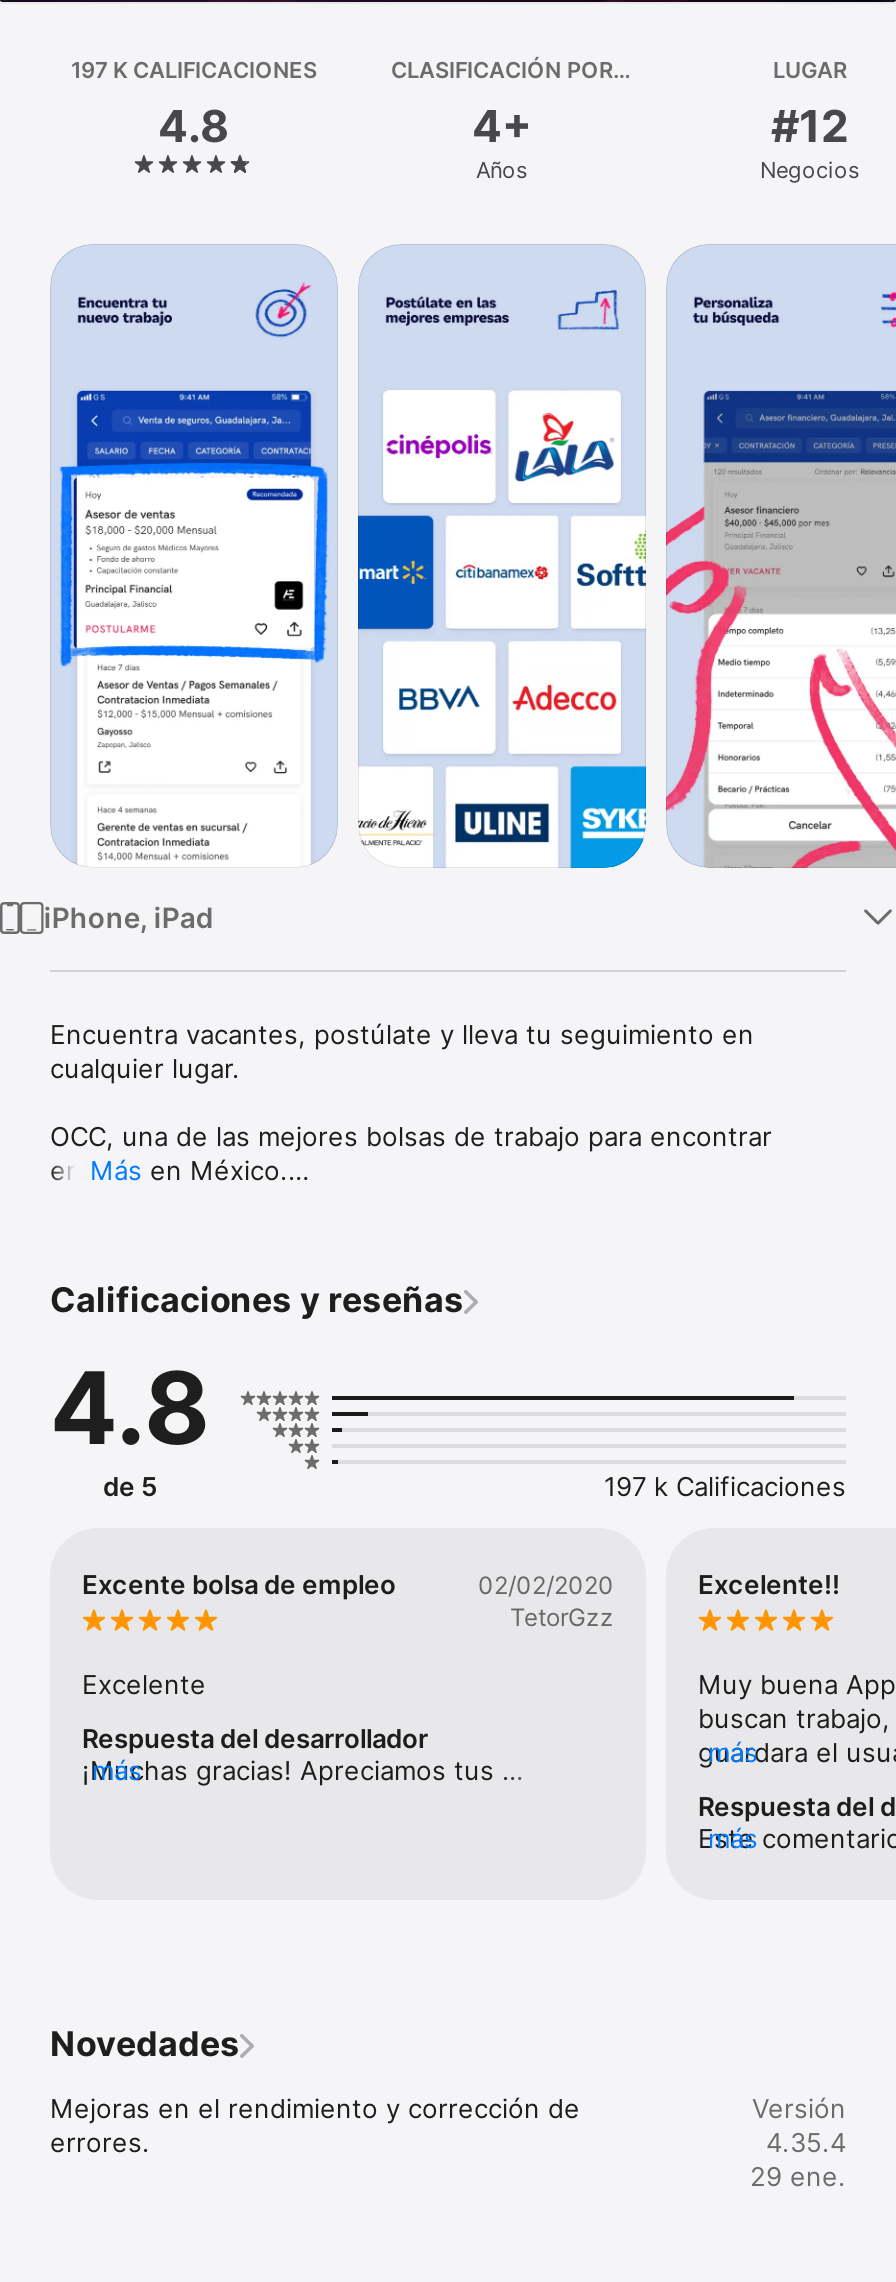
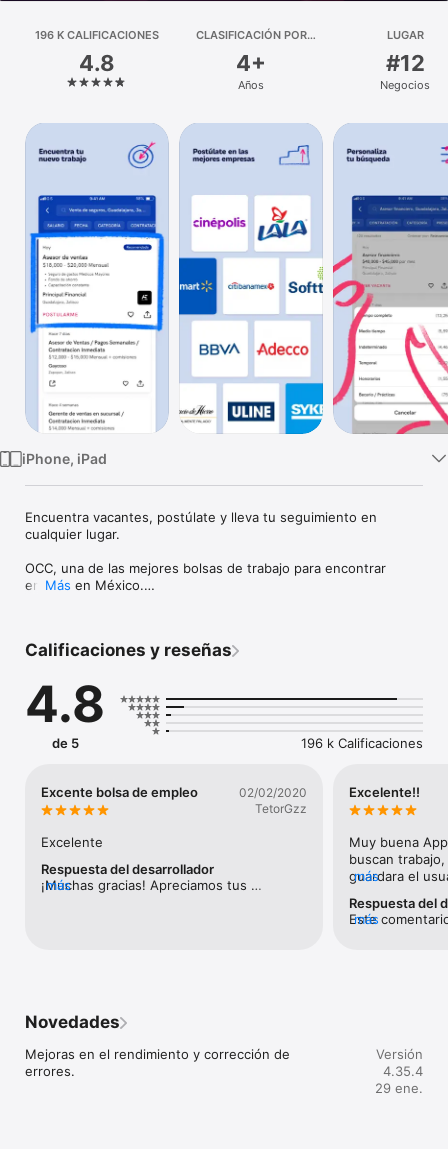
[71,56,317,84] 197 K CALIFICACIONES -> [35,28,159,42] 196 K CALIFICACIONES
[604,1470,846,1502] 197 k Calificaciones -> [301,735,423,751] 196 k Calificaciones

